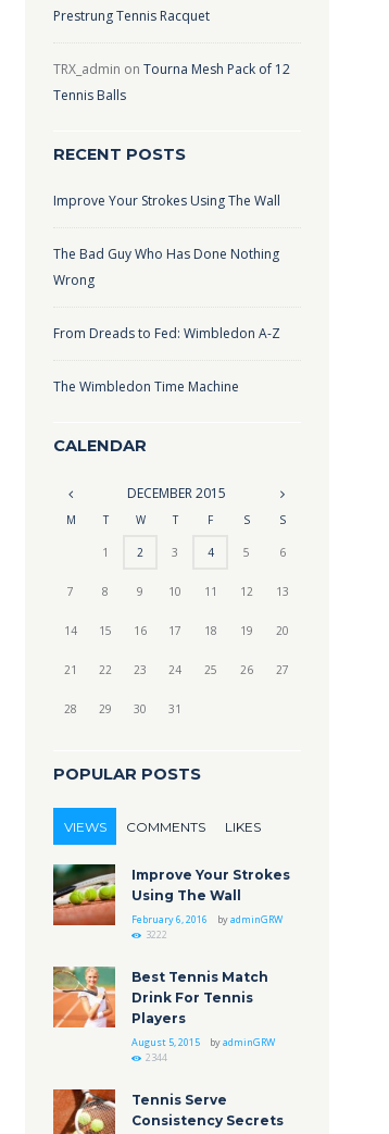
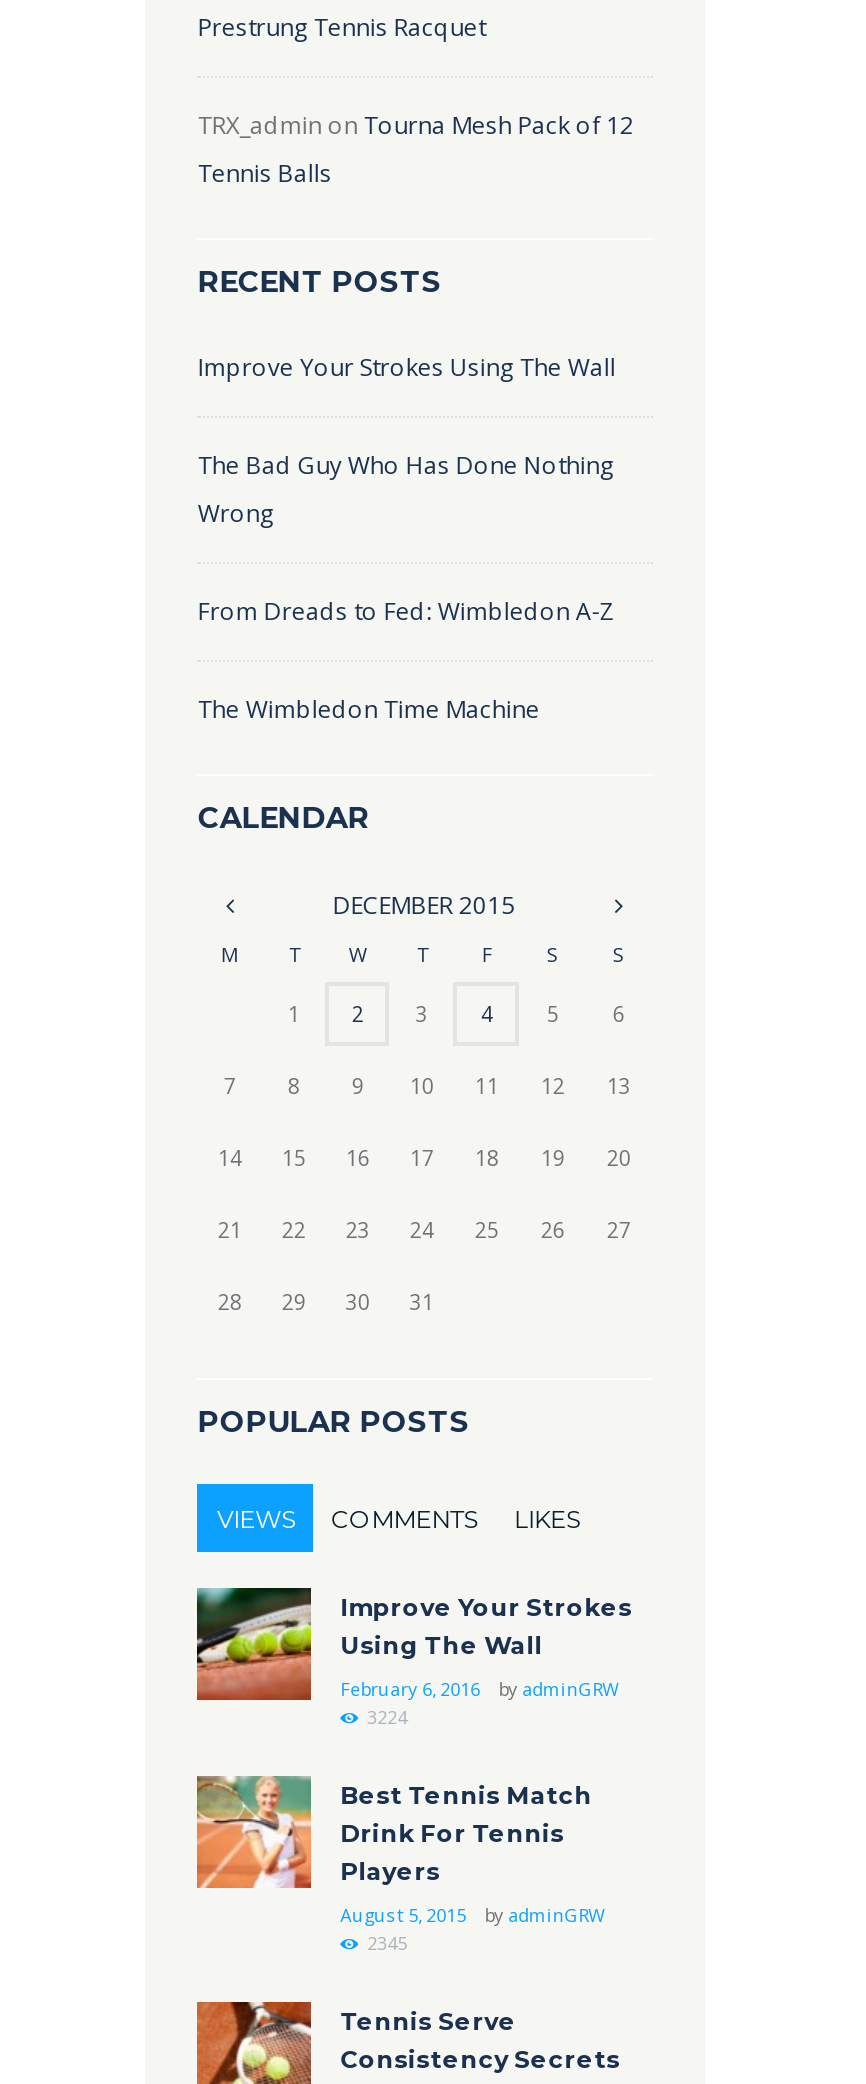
[146,927,167,941] 3222 -> [367,1704,407,1730] 3224
[146,1050,167,1064] 2344 -> [367,1930,407,1956] 2345

